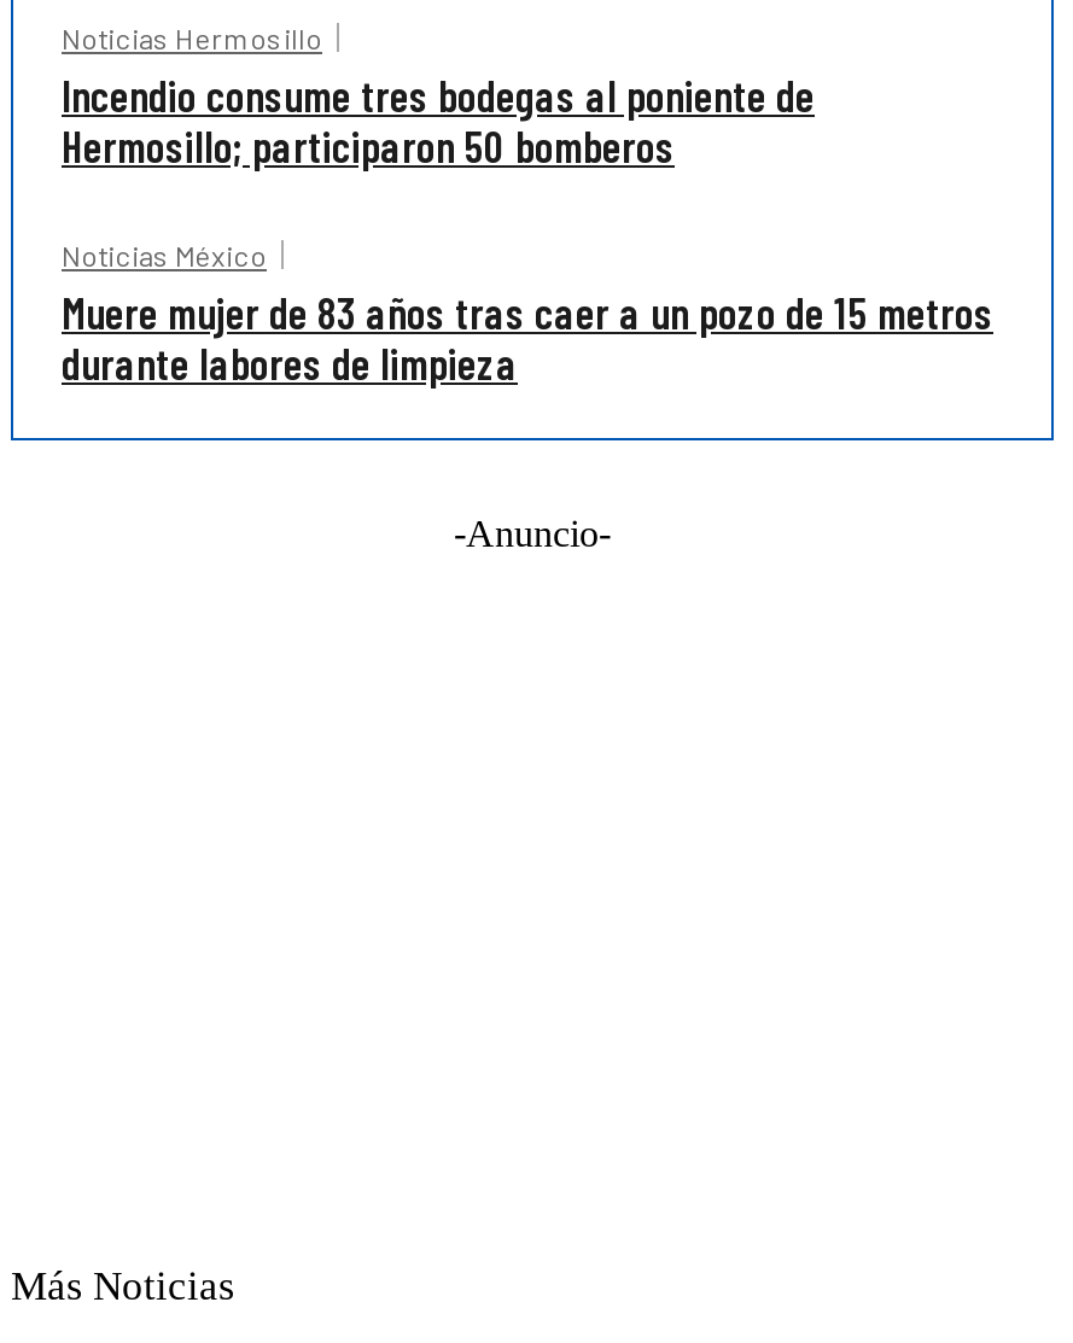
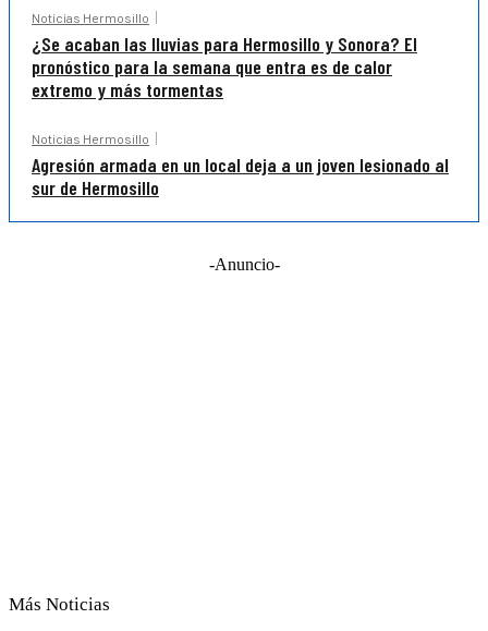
[62,68,815,172] Incendio consume tres bodegas al poniente de | Hermosillo; participaron 50 bomberos -> [32,31,417,101] ¿Se acaban las lluvias para Hermosillo y Sonora? El | pronóstico para la semana que entra es de calor | extremo y más tormentas
[62,237,993,389] Noticias México | Muere mujer de 83 años tras caer a un pozo de 15 metros | durante labores de limpieza -> [32,130,449,199] Noticias Hermosillo | Agresión armada en un local deja a un joven lesionado al | sur de Hermosillo

